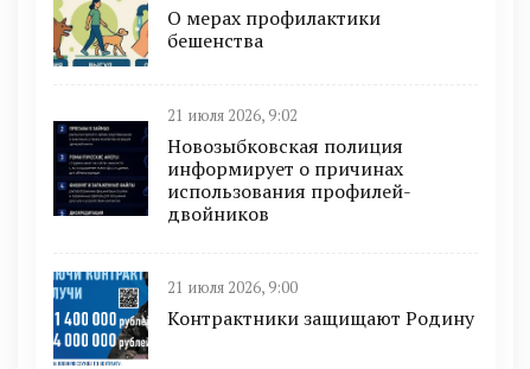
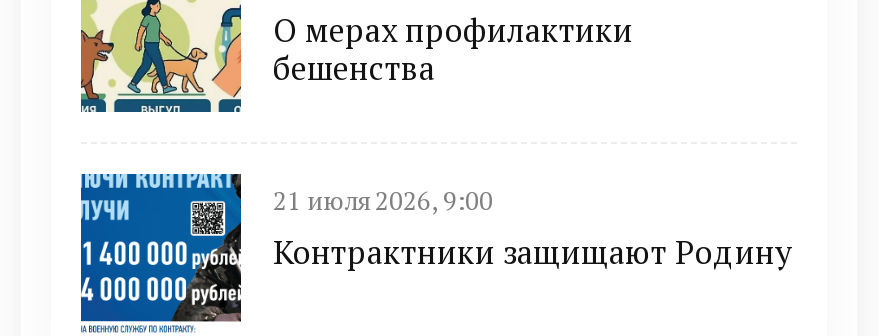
[52,103,411,226] [image] | 21 июля 2026, 9:02 | Новозыбковская полиция | информирует о причинах | использования профилей- | двойников -> none

